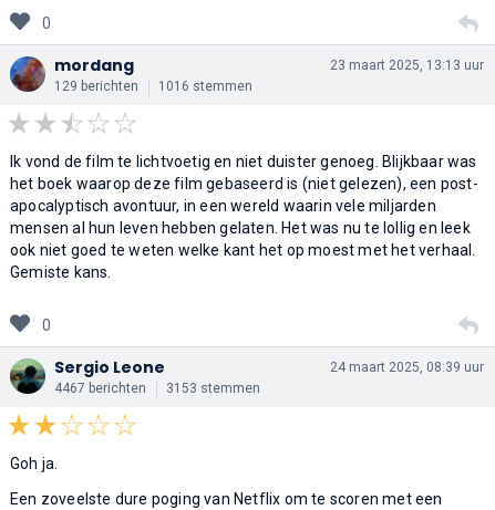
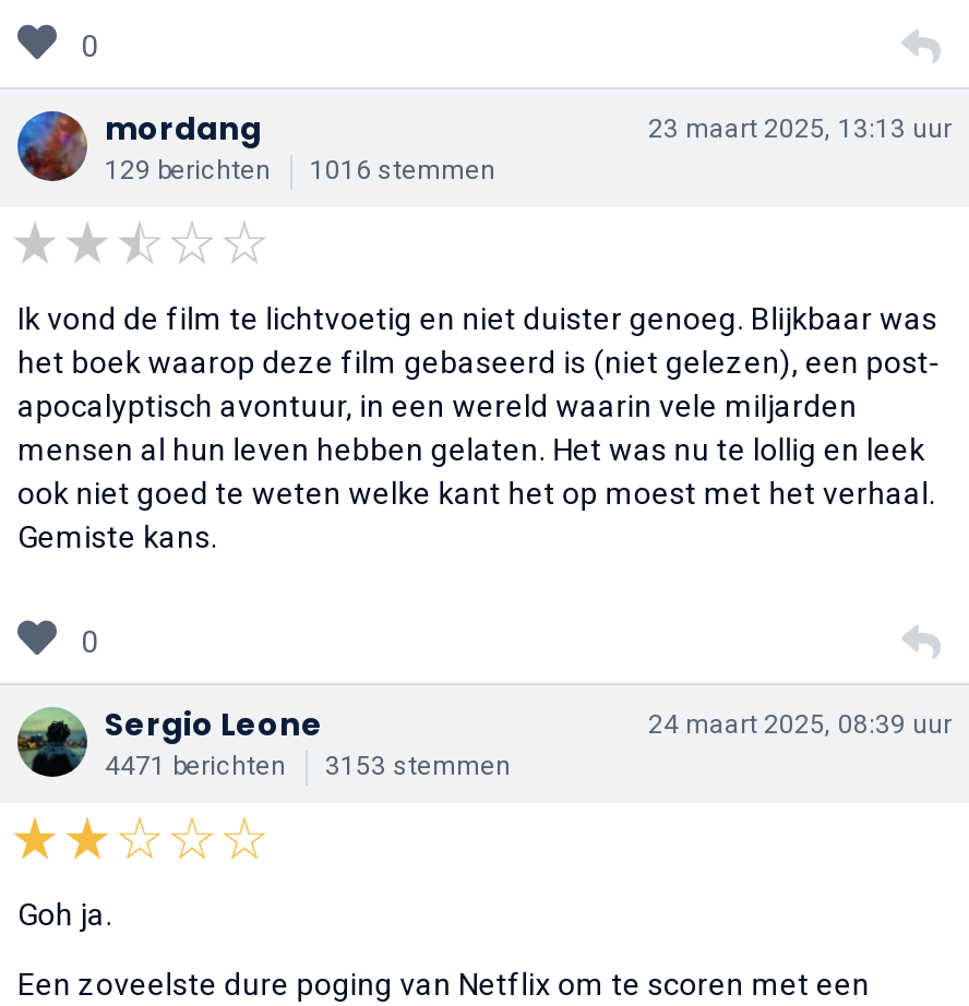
[54,380,260,396] 4467 berichten 3153 stemmen -> [105,750,511,781] 4471 berichten 3153 stemmen

